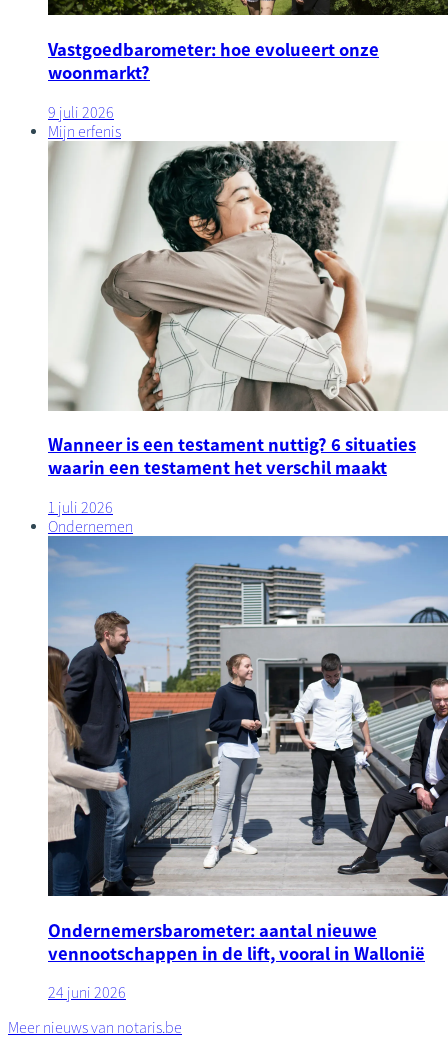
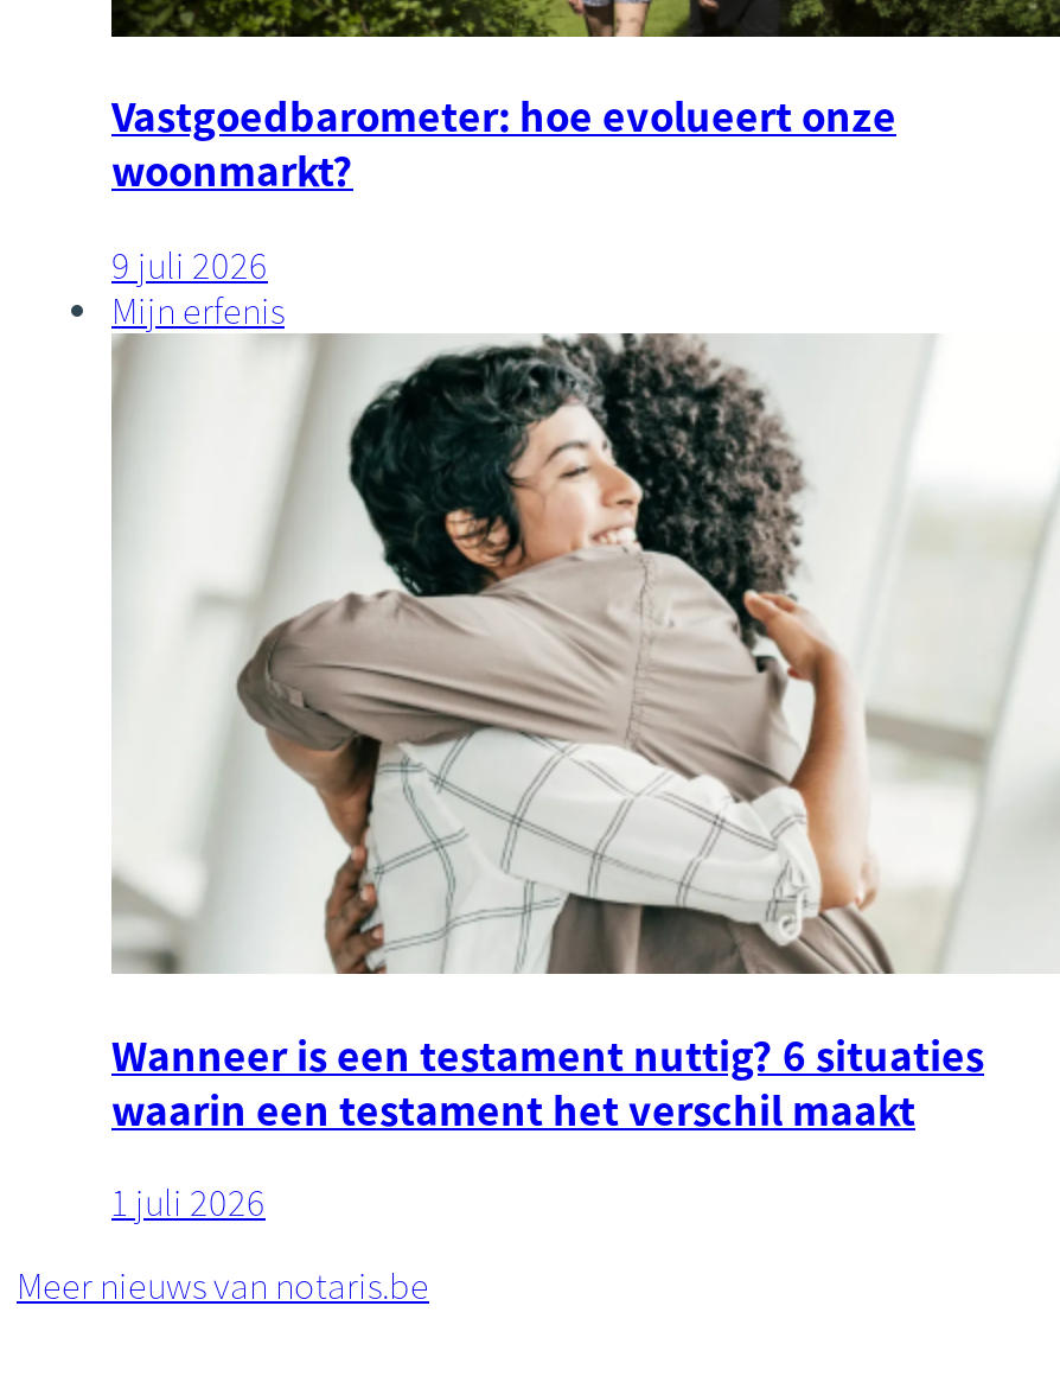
[47,517,445,897] [image] | Ondernemen -> none
[48,919,425,1002] Ondernemersbarometer: aantal nieuwe | vennootschappen in de lift, vooral in Wallonië | 24 juni 2026 -> none

